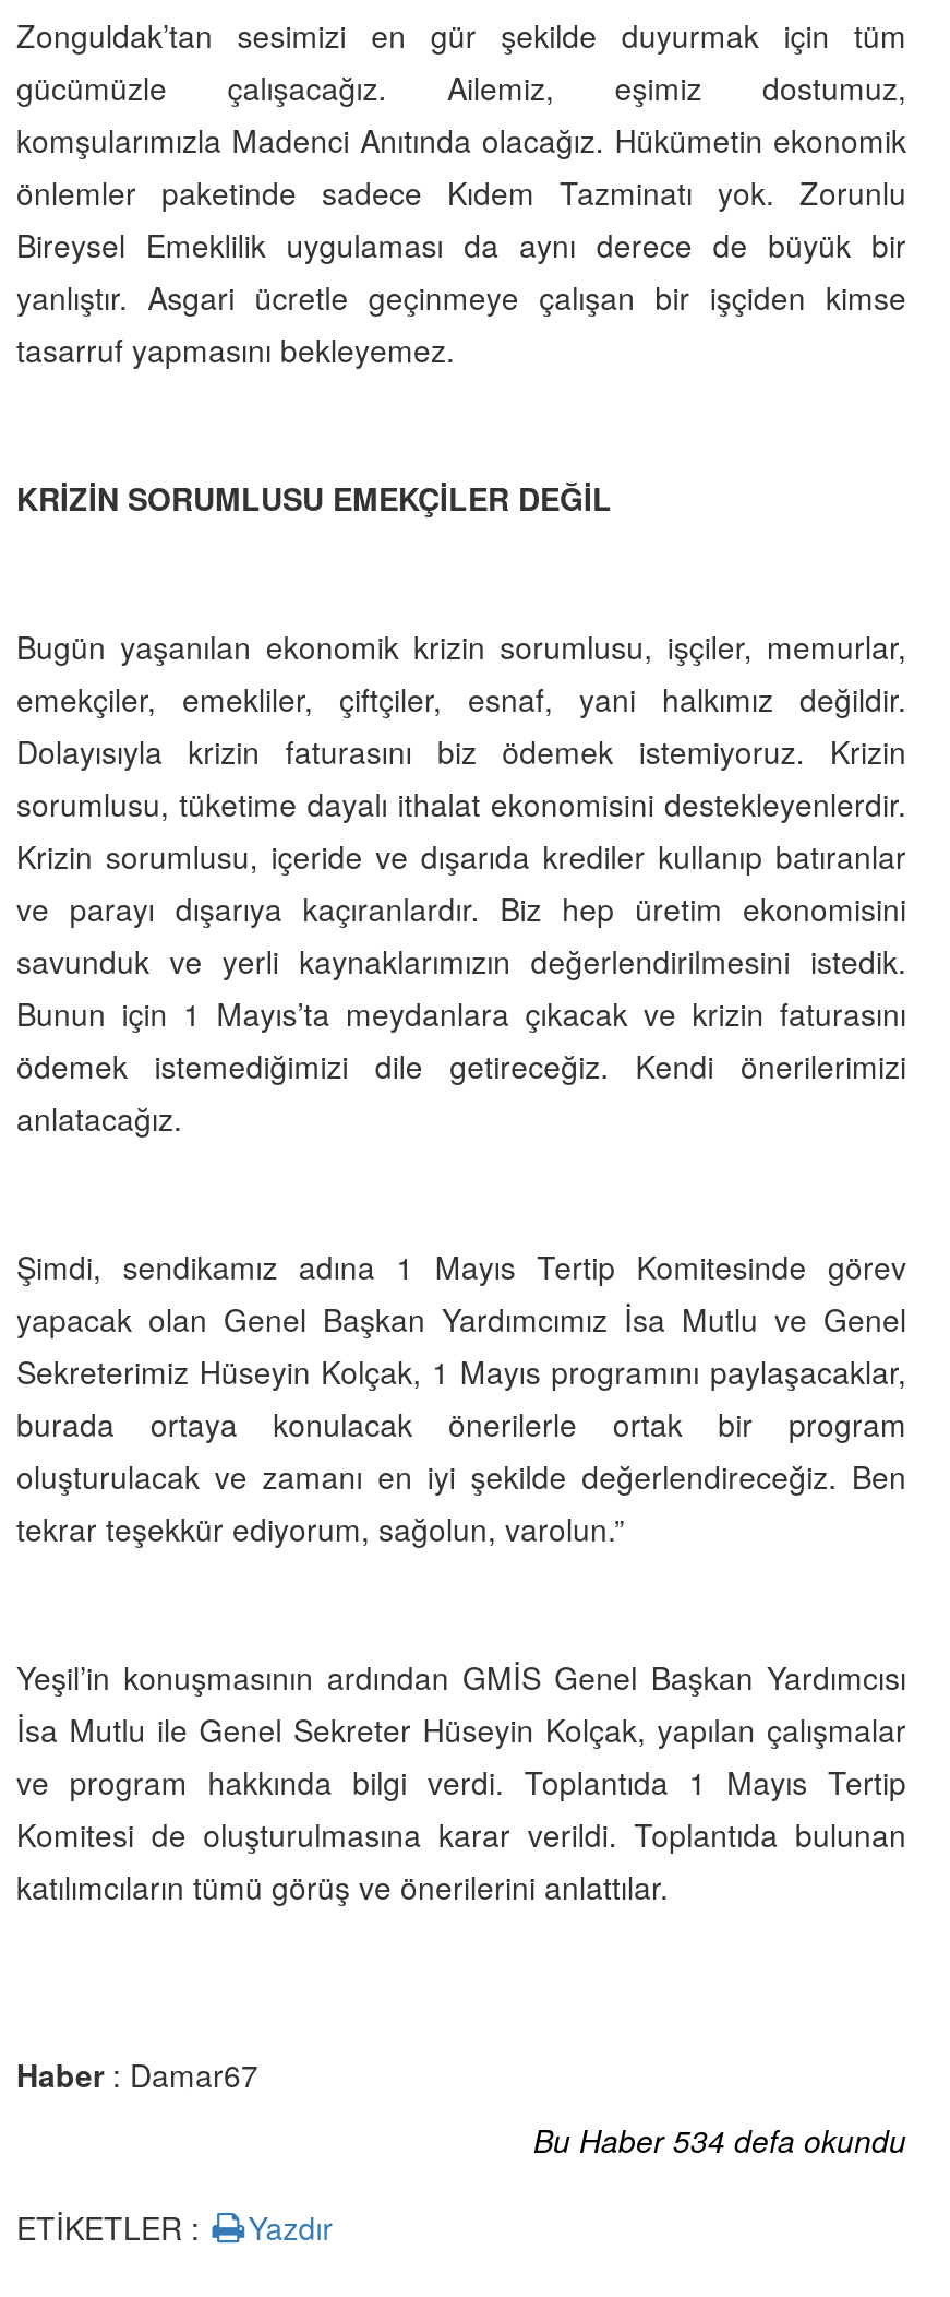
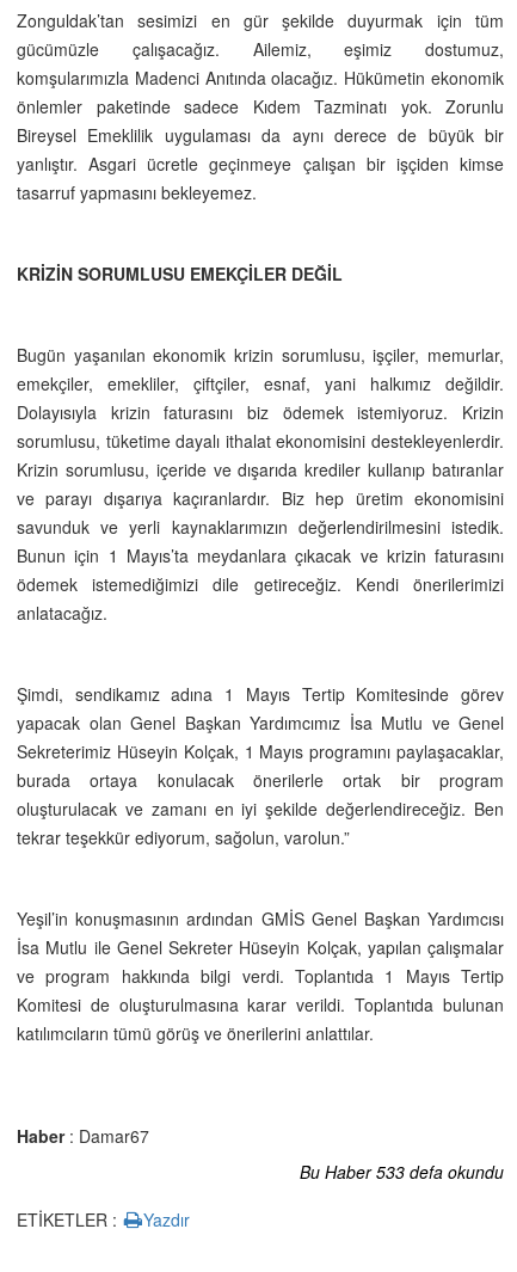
[533,2119,906,2162] Bu Haber 534 defa okundu -> [300,1160,504,1184] Bu Haber 533 defa okundu

